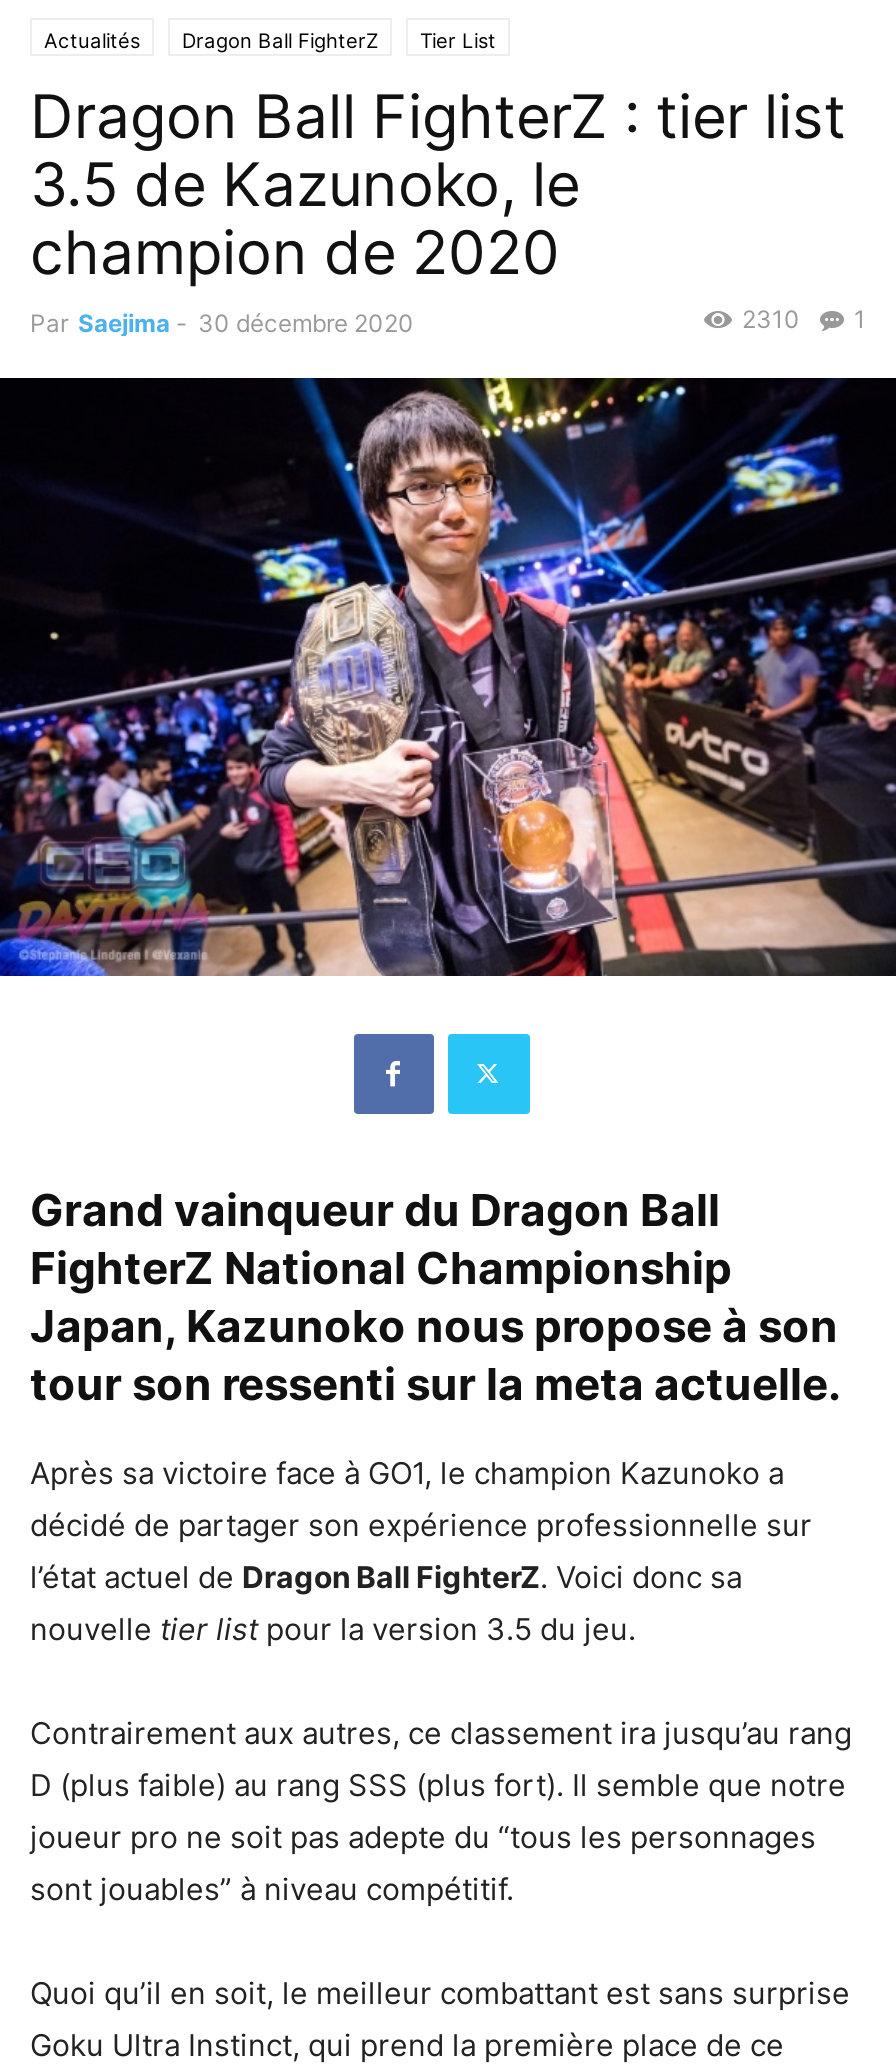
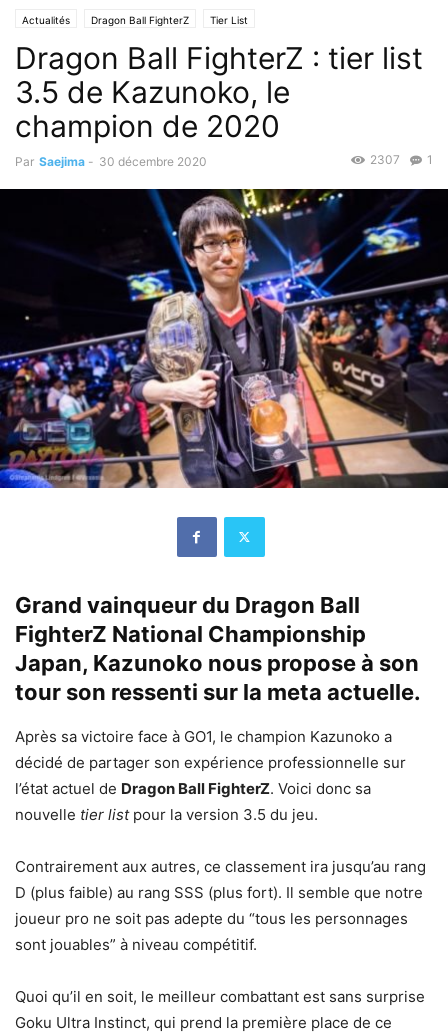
[742,304,866,334] 2310 1 -> [370,152,433,167] 2307 1

